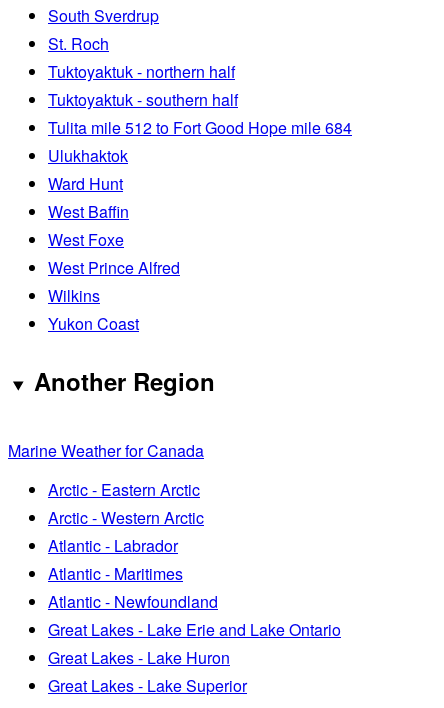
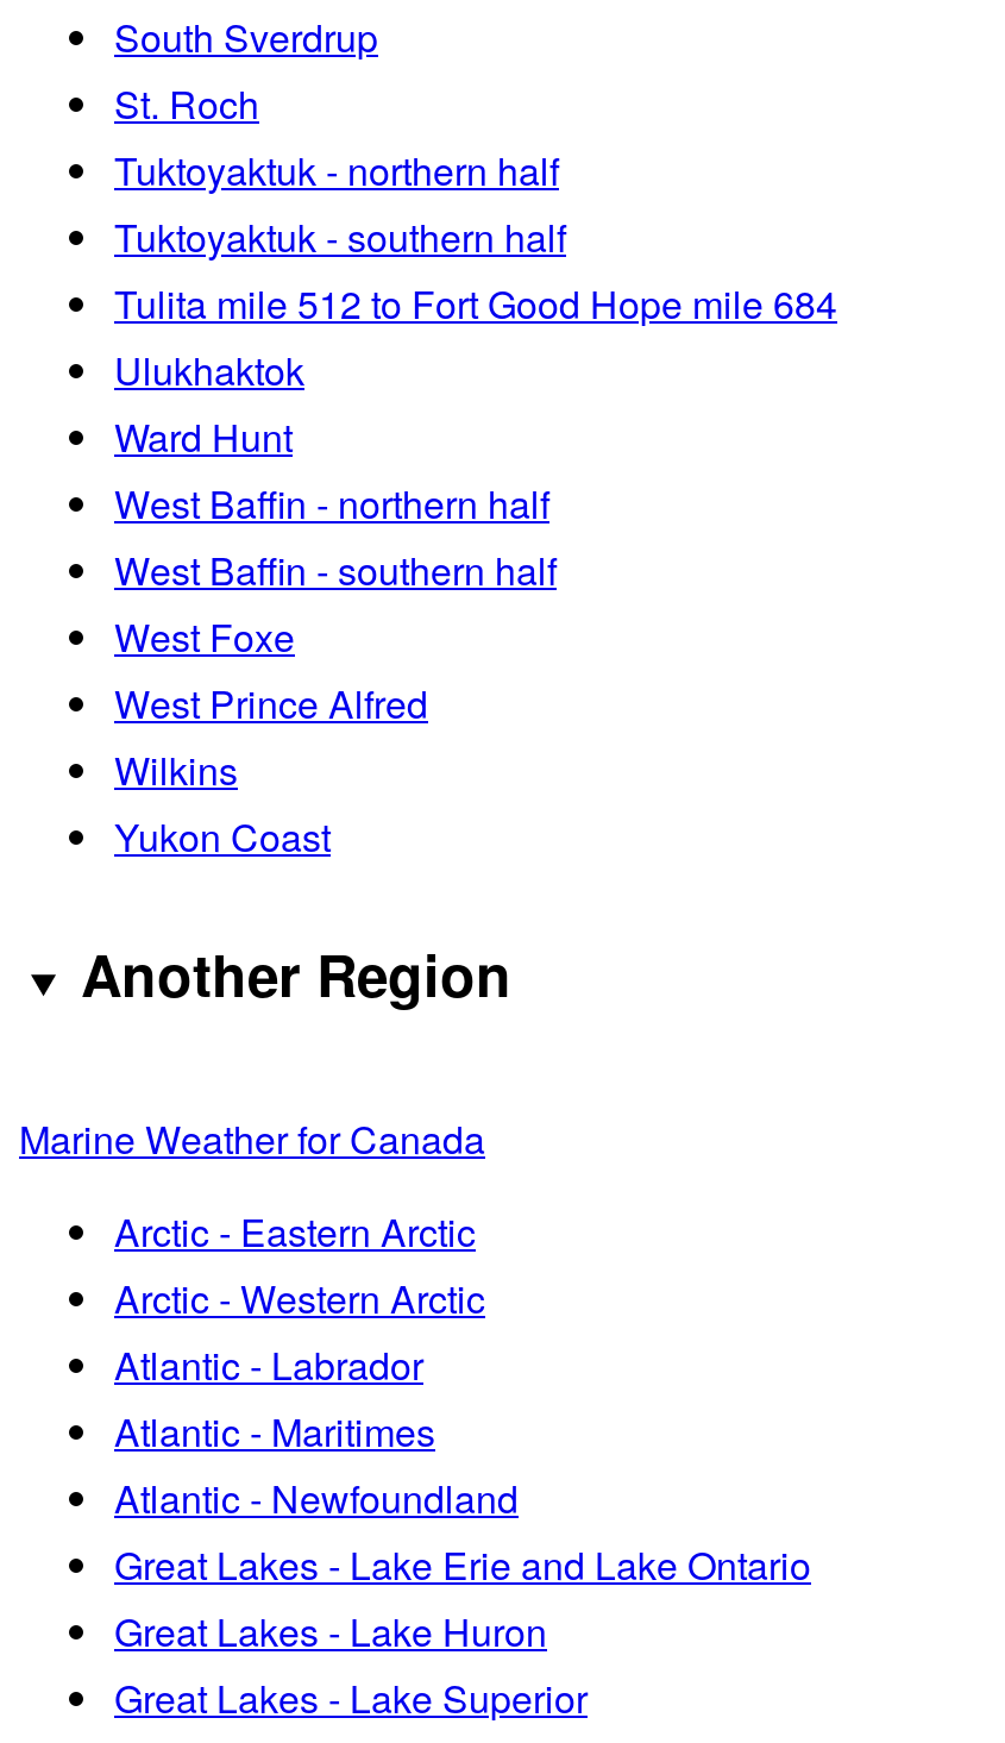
[48,199,129,222] West Baffin -> [114,475,557,596] West Baffin - northern half | West Baffin - southern half

